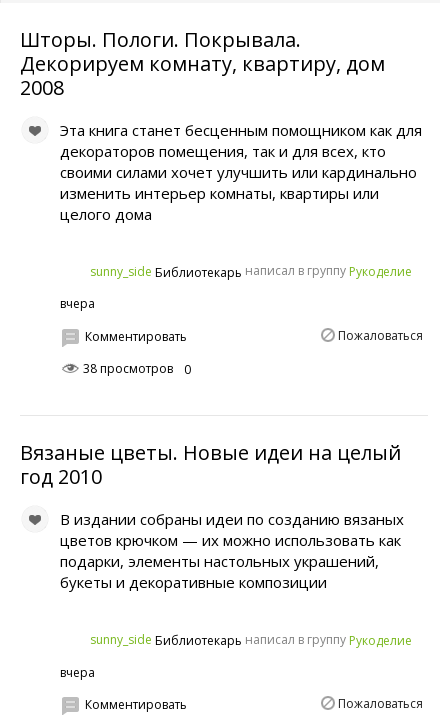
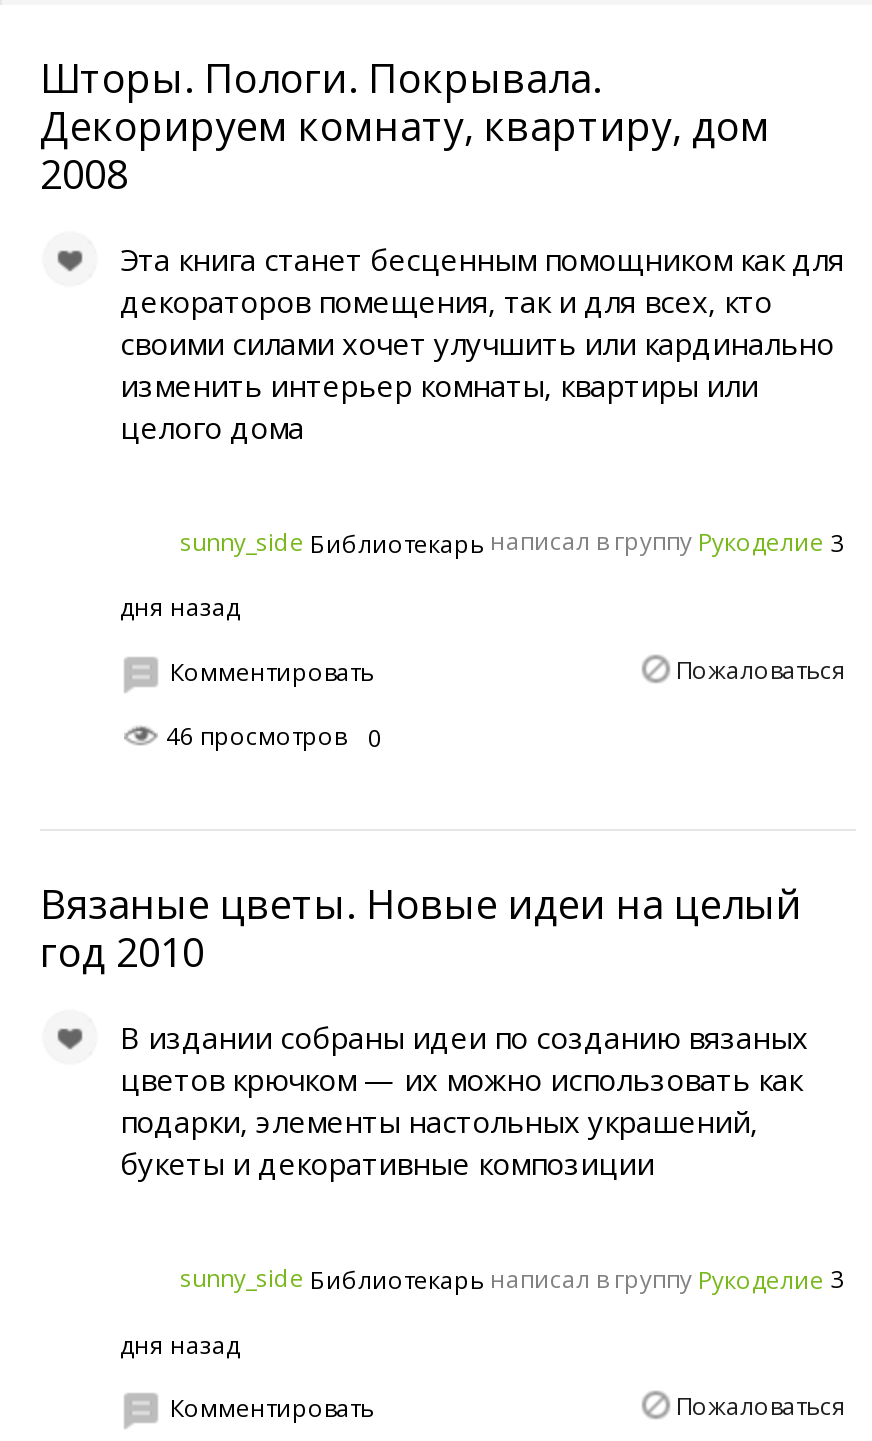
[90,263,412,281] sunny_side Библиотекарь написал в группу Рукоделие -> [180,525,844,561] sunny_side Библиотекарь написал в группу Рукоделие 3
[60,296,95,313] вчера -> [120,590,240,624] дня назад
[80,360,191,378] 38 просмотров 0 -> [160,719,382,755] 46 просмотров 0
[90,631,412,649] sunny_side Библиотекарь написал в группу Рукоделие -> [180,1261,844,1297] sunny_side Библиотекарь написал в группу Рукоделие 3
[60,664,95,681] вчера -> [120,1327,240,1361] дня назад

